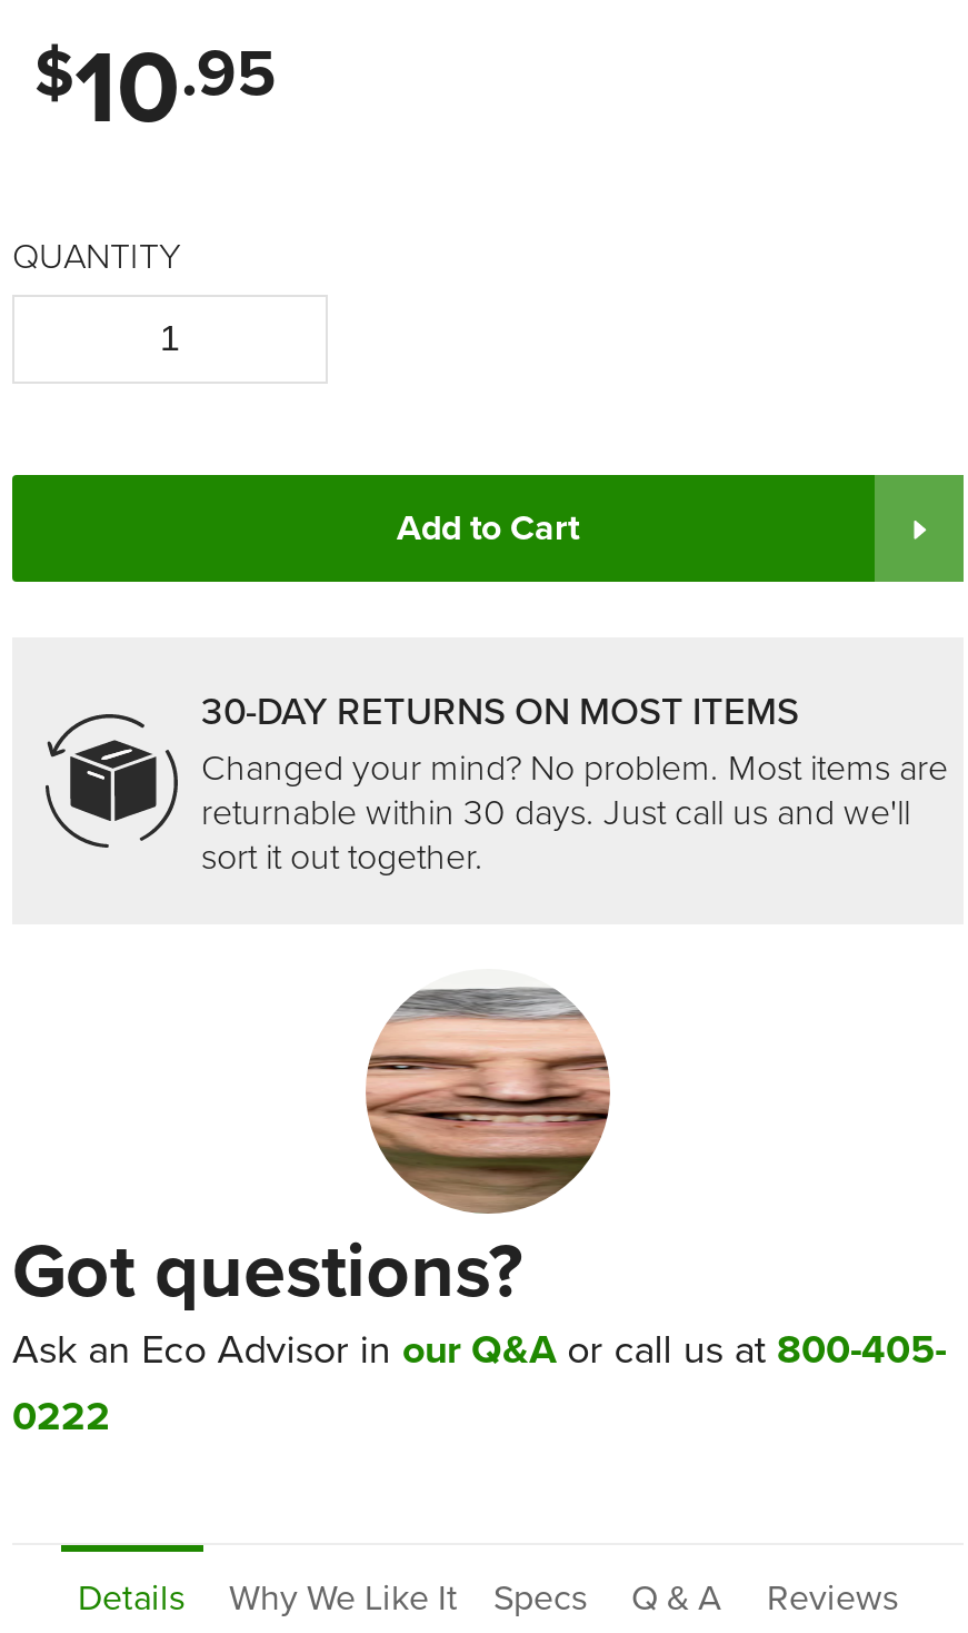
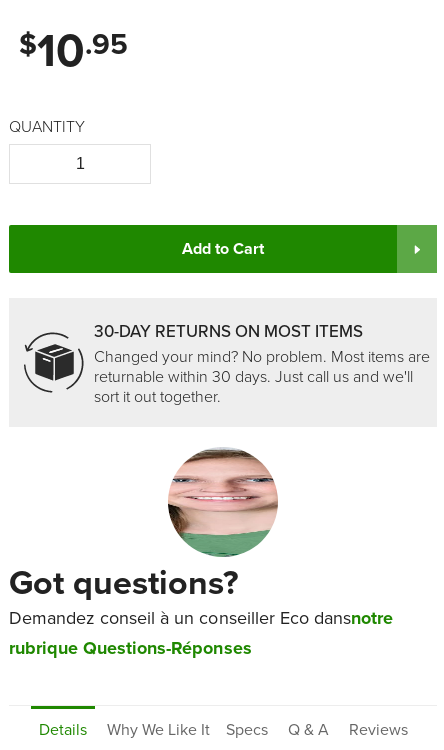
[366,973,610,1209] [image] -> [167,448,277,555] [image]
[12,1320,946,1445] Ask an Eco Advisor in our Q&A or call us at 800-405- | 0222 -> [9,605,393,661] Demandez conseil à un conseiller Eco dansnotre | rubrique Questions-Réponses

